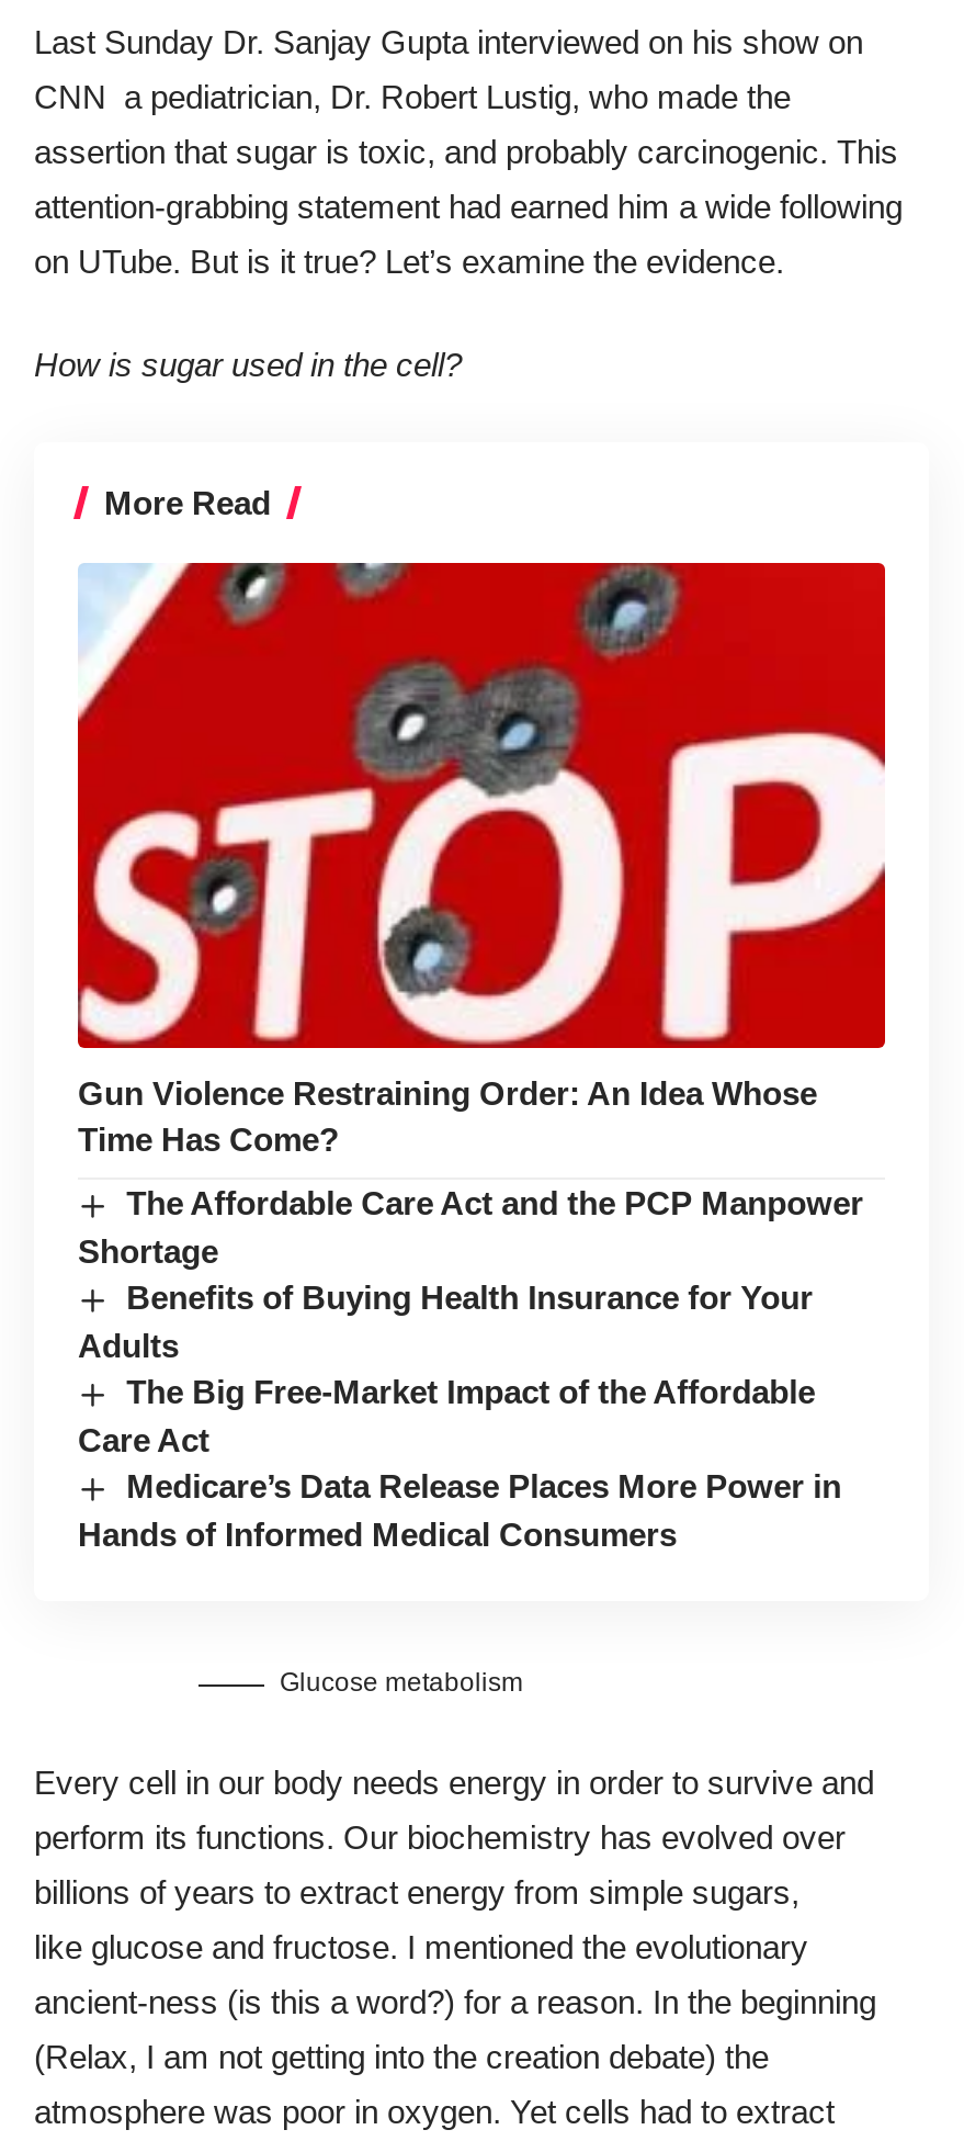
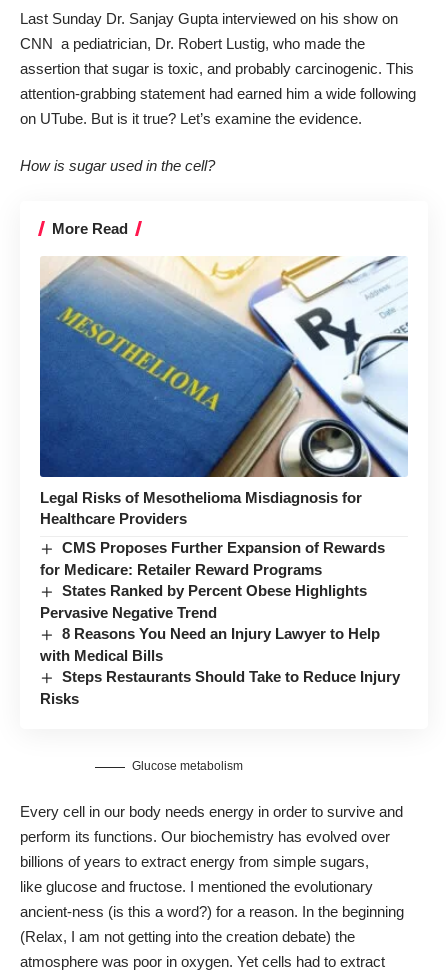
[76,561,887,1157] [image] | Gun Violence Restraining Order: An Idea Whose | Time Has Come? -> [39,255,409,527] [image] | Legal Risks of Mesothelioma Misdiagnosis for | Healthcare Providers
[78,1184,863,1553] The Affordable Care Act and the PCP Manpower | Shortage | Benefits of Buying Health Insurance for Your | Adults | The Big Free-Market Impact of the Affordable | Care Act | Medicare’s Data Release Places More Power in | Hands of Informed Medical Consumers -> [40,539,400,707] CMS Proposes Further Expansion of Rewards | for Medicare: Retailer Reward Programs | States Ranked by Percent Obese Highlights | Pervasive Negative Trend | 8 Reasons You Need an Injury Lawyer to Help | with Medical Bills | Steps Restaurants Should Take to Reduce Injury | Risks

